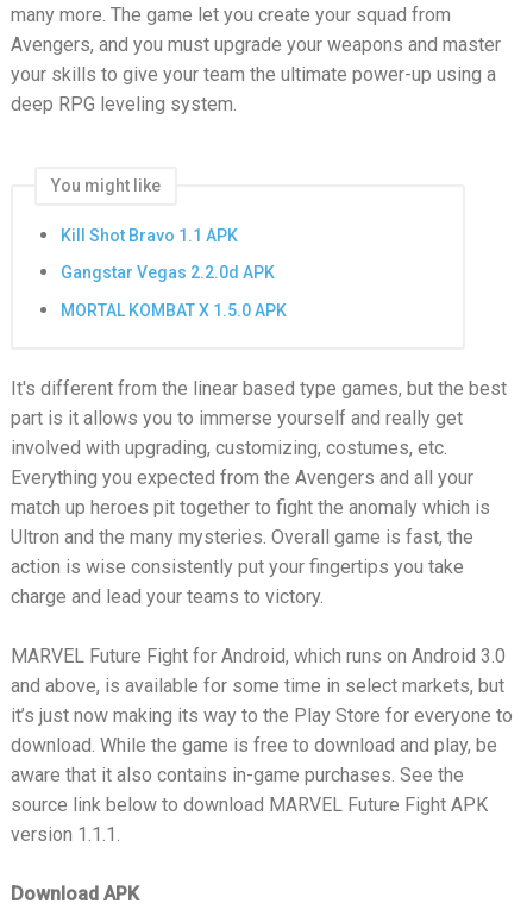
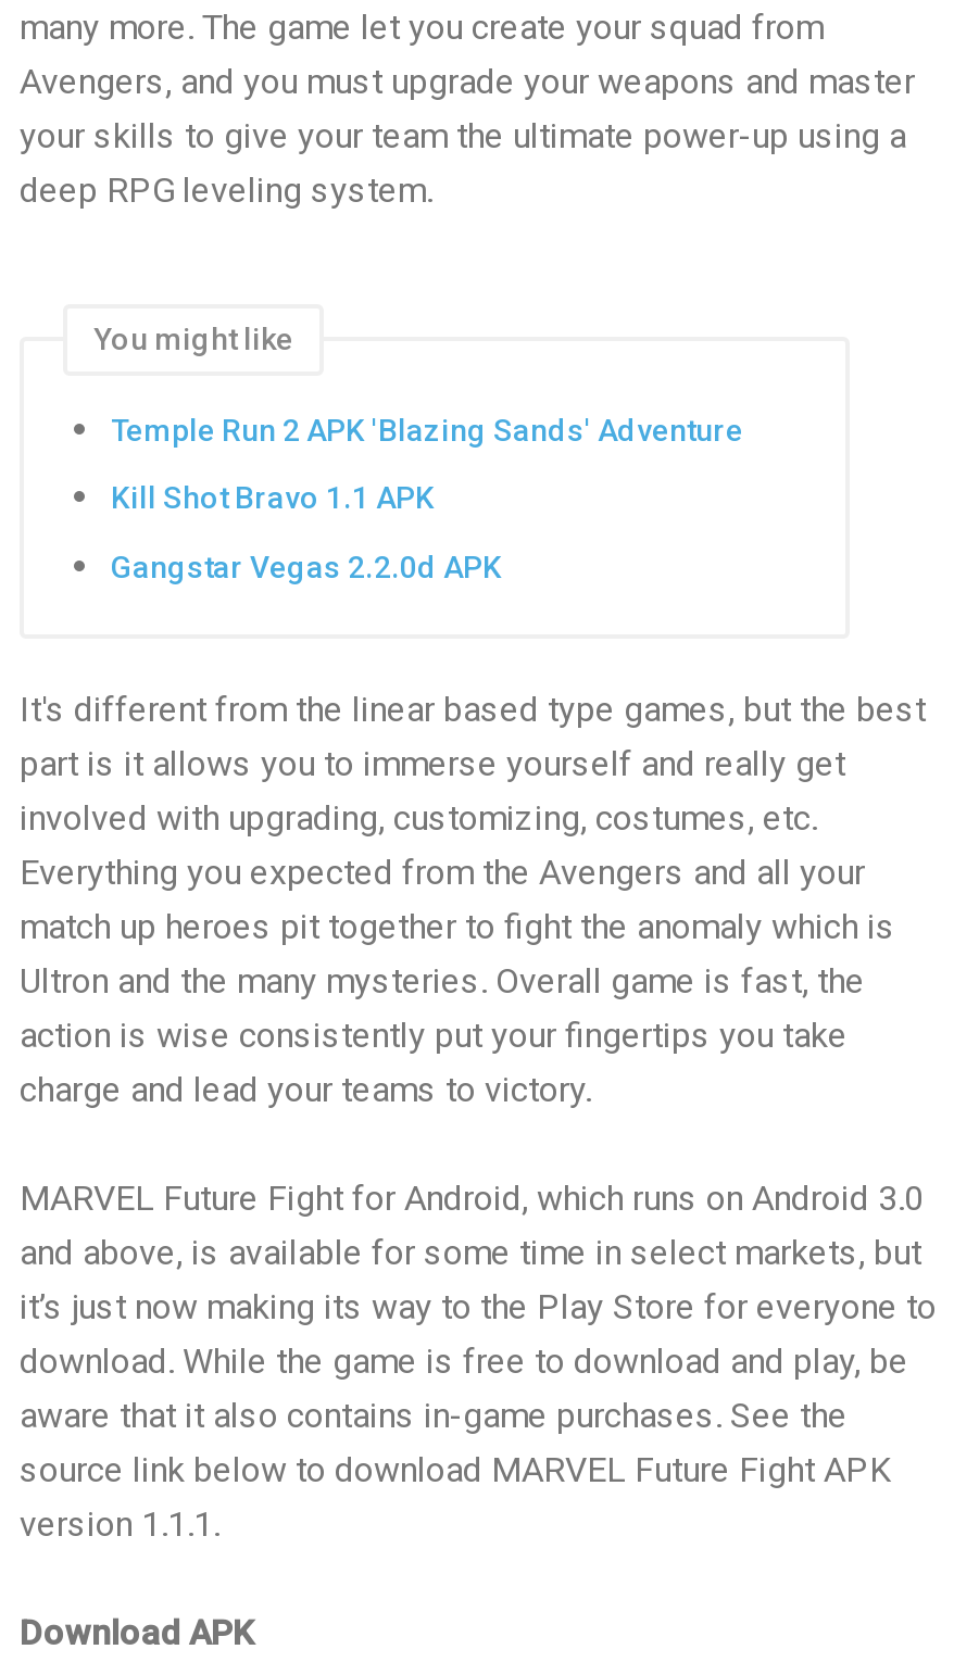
none -> [111,413,743,447] Temple Run 2 APK 'Blazing Sands' Adventure
moved [61,226,275,283] -> [111,481,502,585]: Kill Shot Bravo 1.1 APK | Gangstar Vegas 2.2.0d APK
[61,301,287,320] MORTAL KOMBAT X 1.5.0 APK -> none

